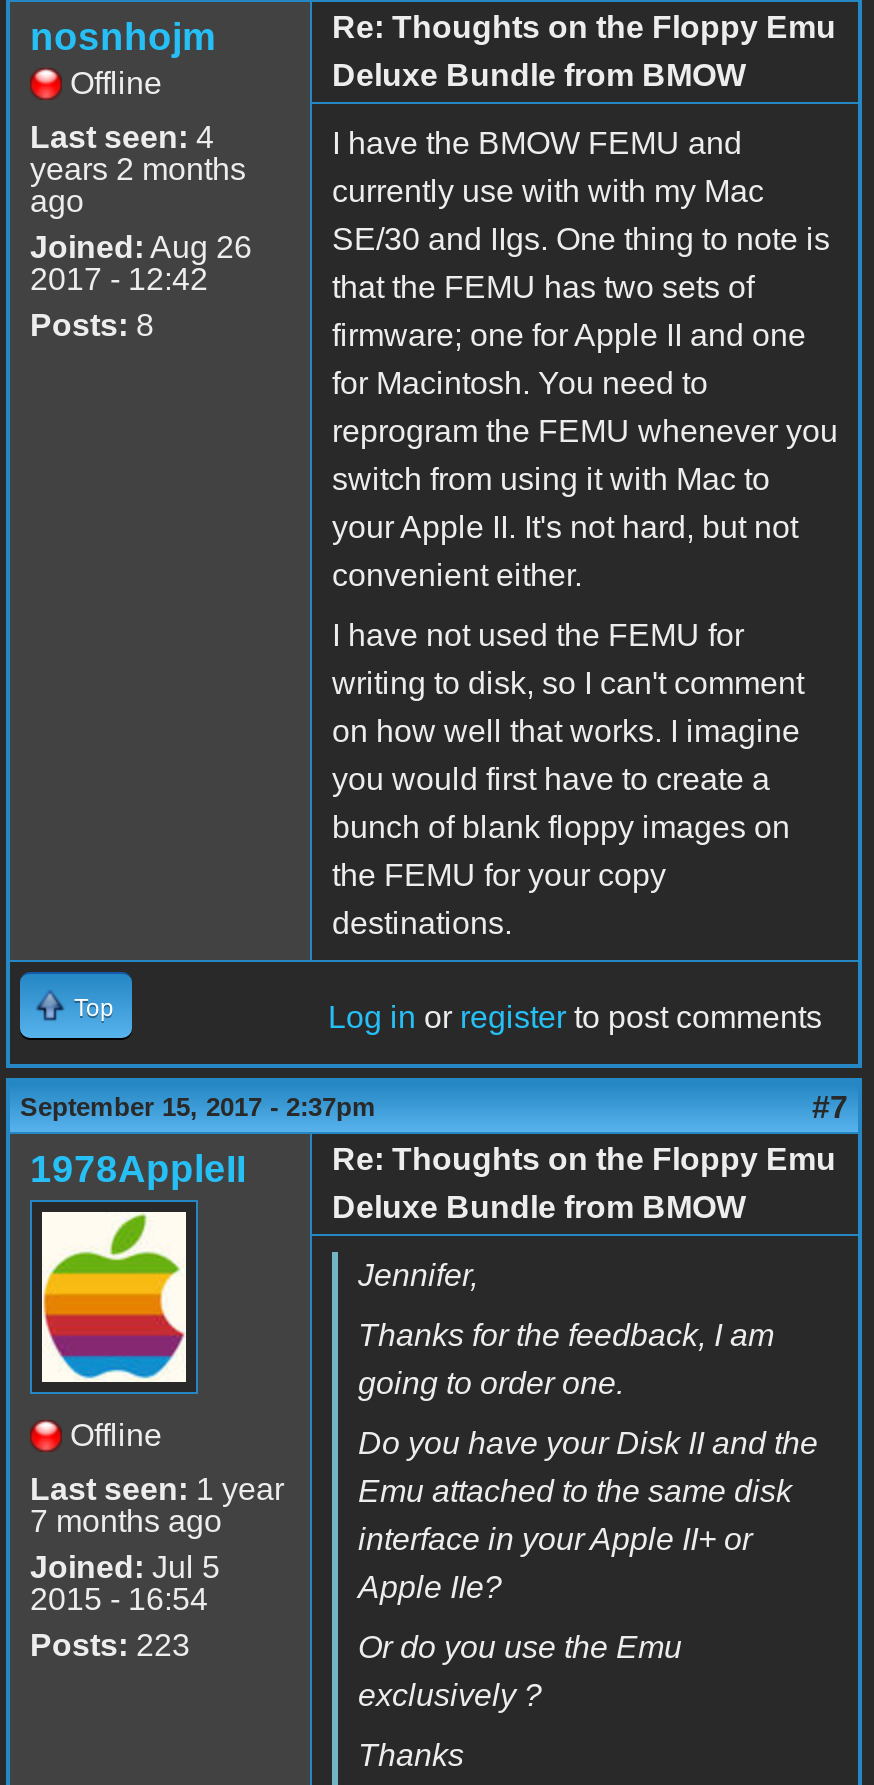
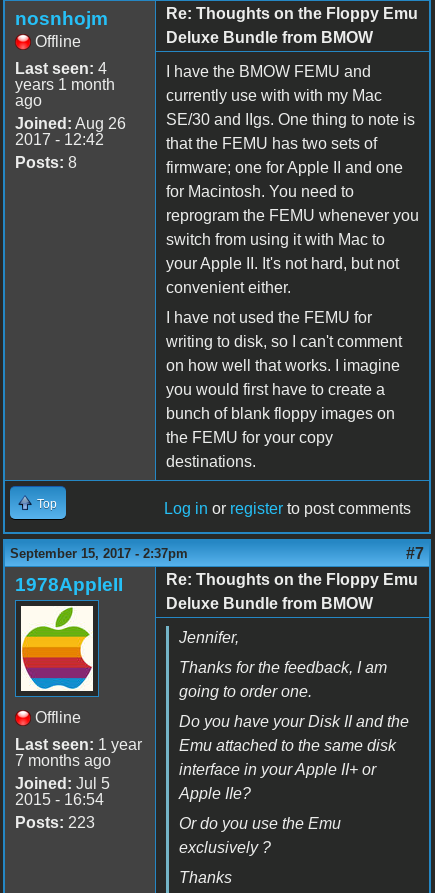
[30,152,246,186] years 2 months -> [15,76,115,93] years 1 month

